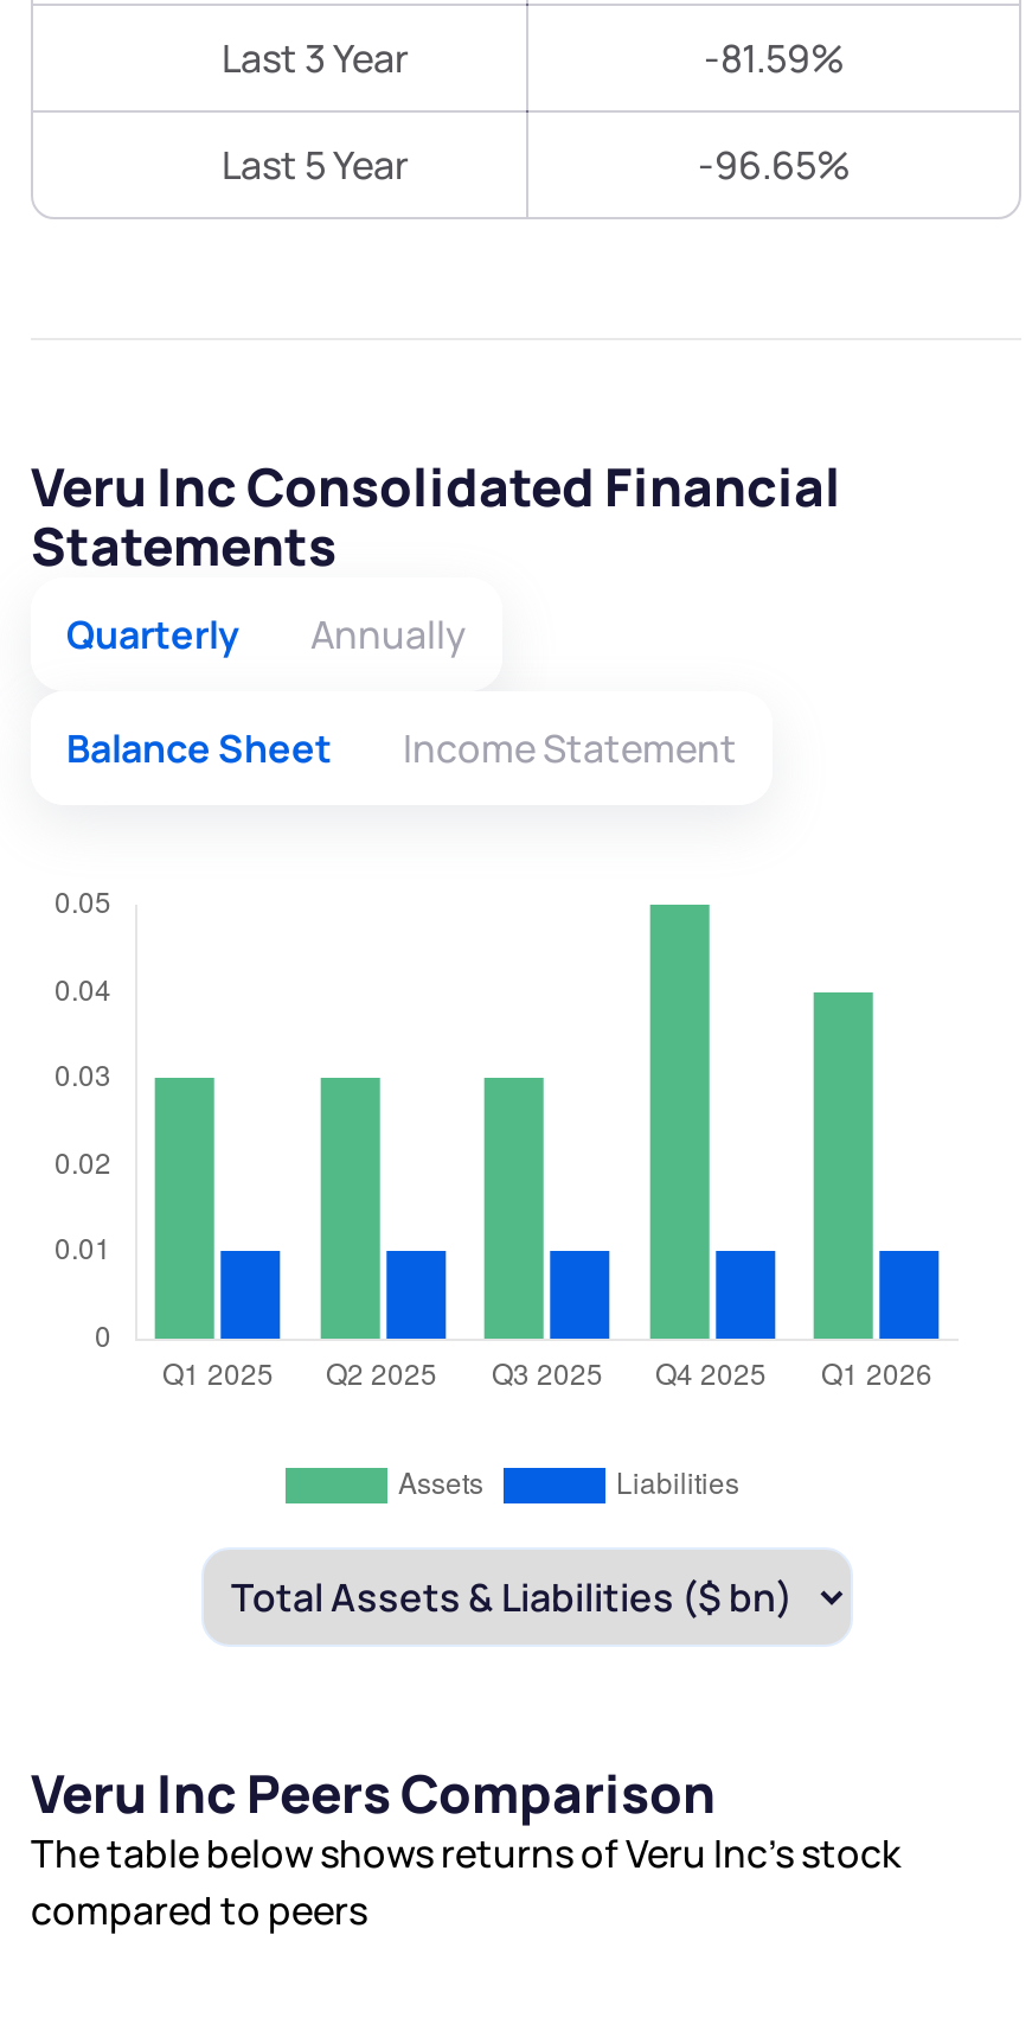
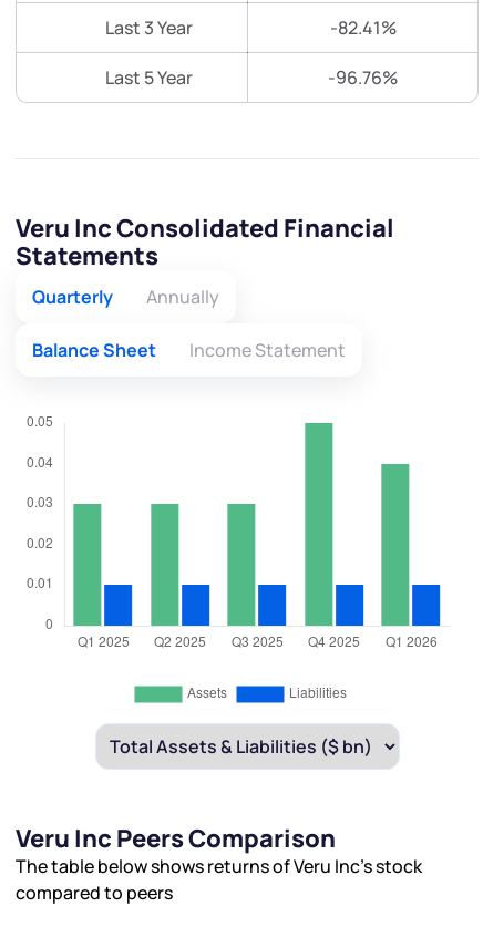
[704,33,844,85] -81.59% -> [330,16,396,40] -82.41%
[698,140,850,192] -96.65% -> [328,66,398,90] -96.76%

